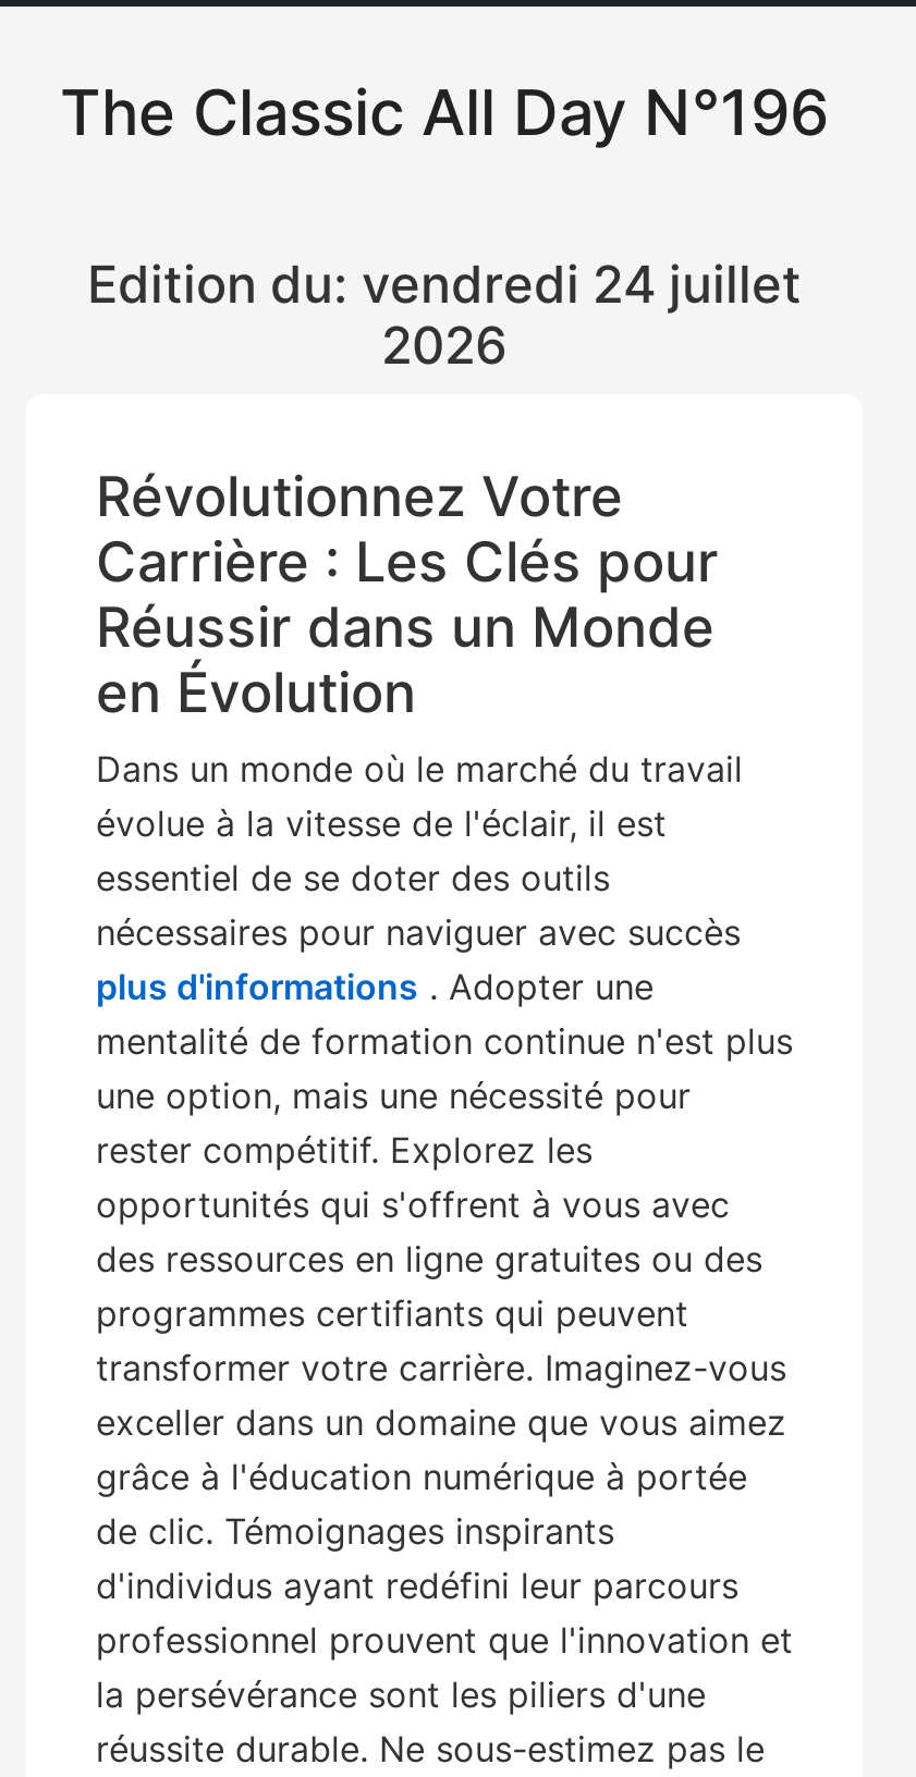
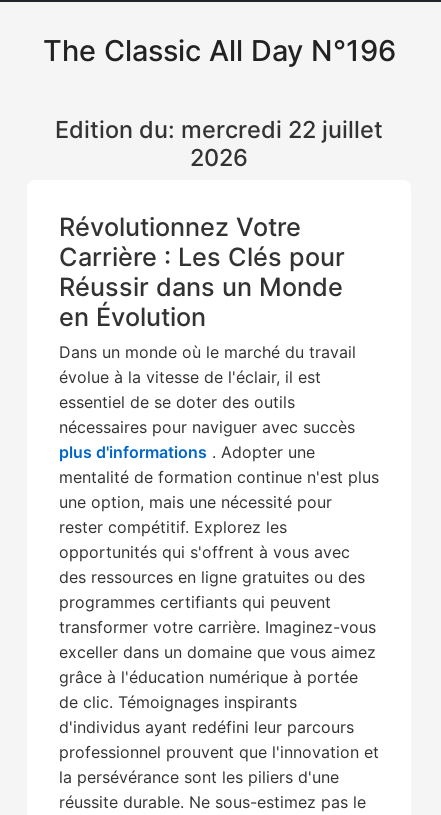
[87,253,802,316] Edition du: vendredi 24 juillet -> [55,115,383,144] Edition du: mercredi 22 juillet

